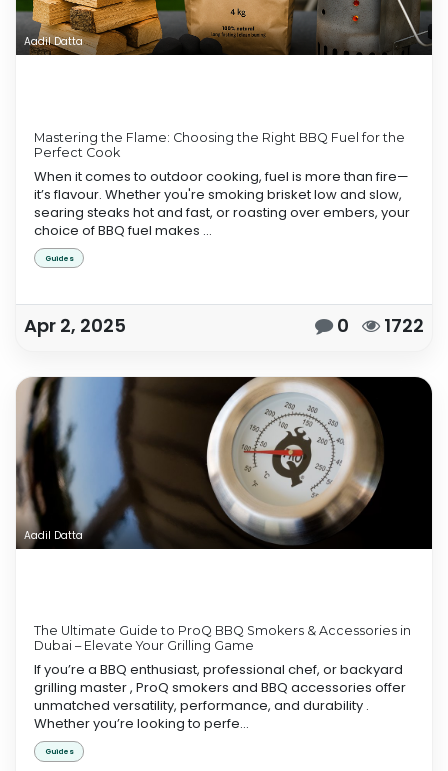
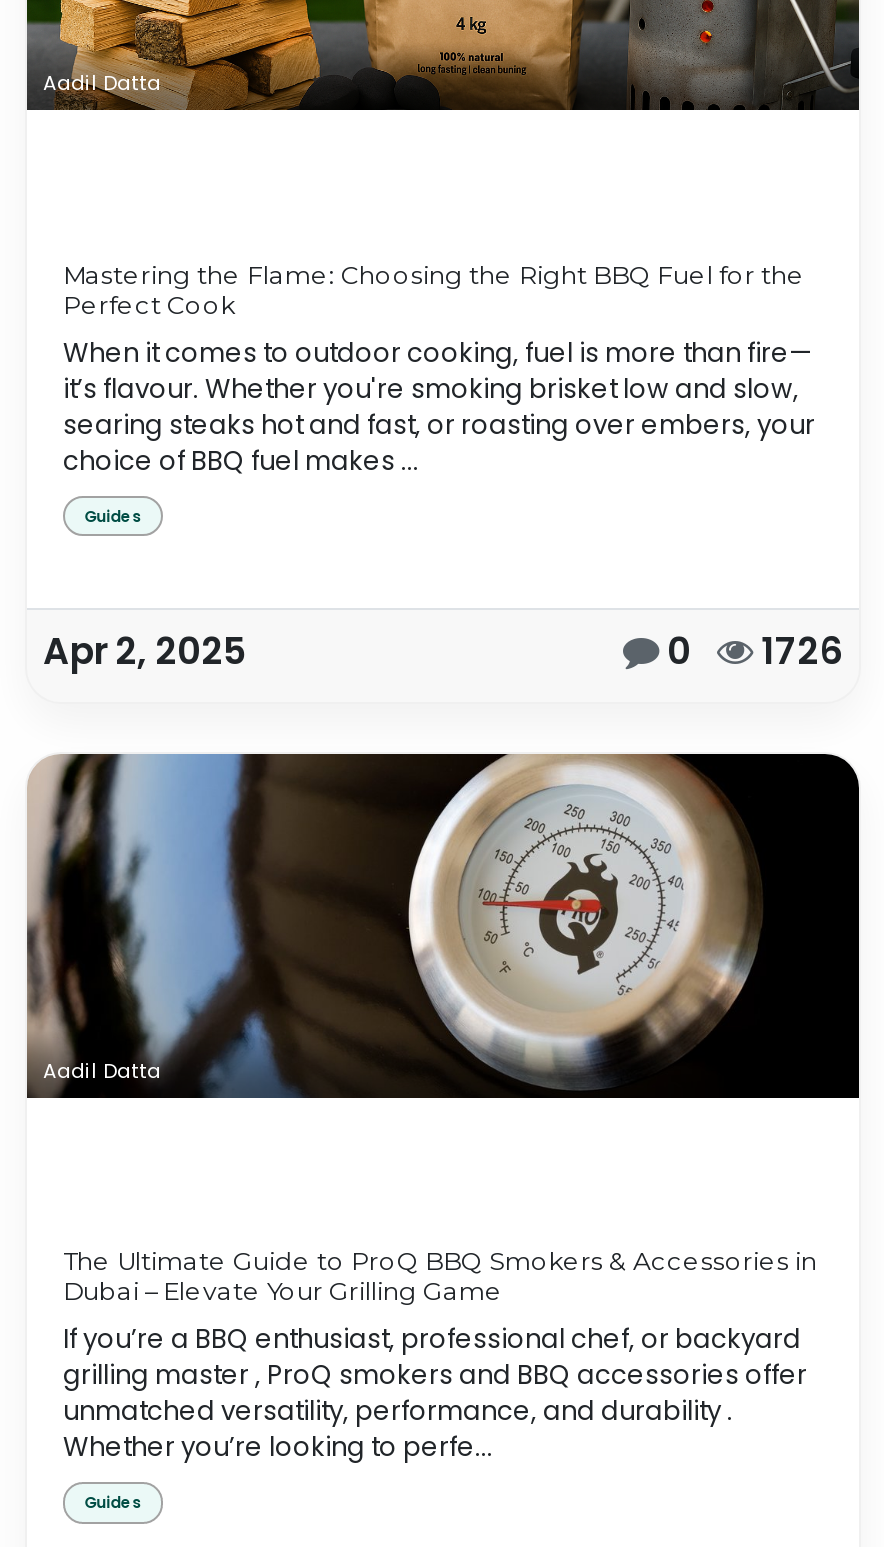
[337,313,424,338] 0 1722 -> [667,627,843,677] 0 1726

